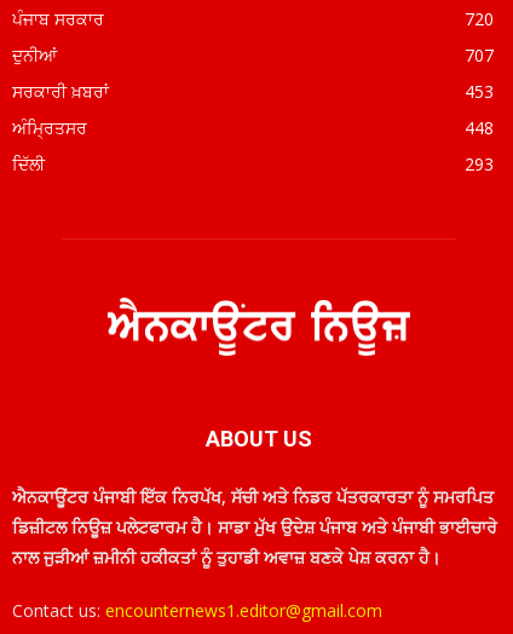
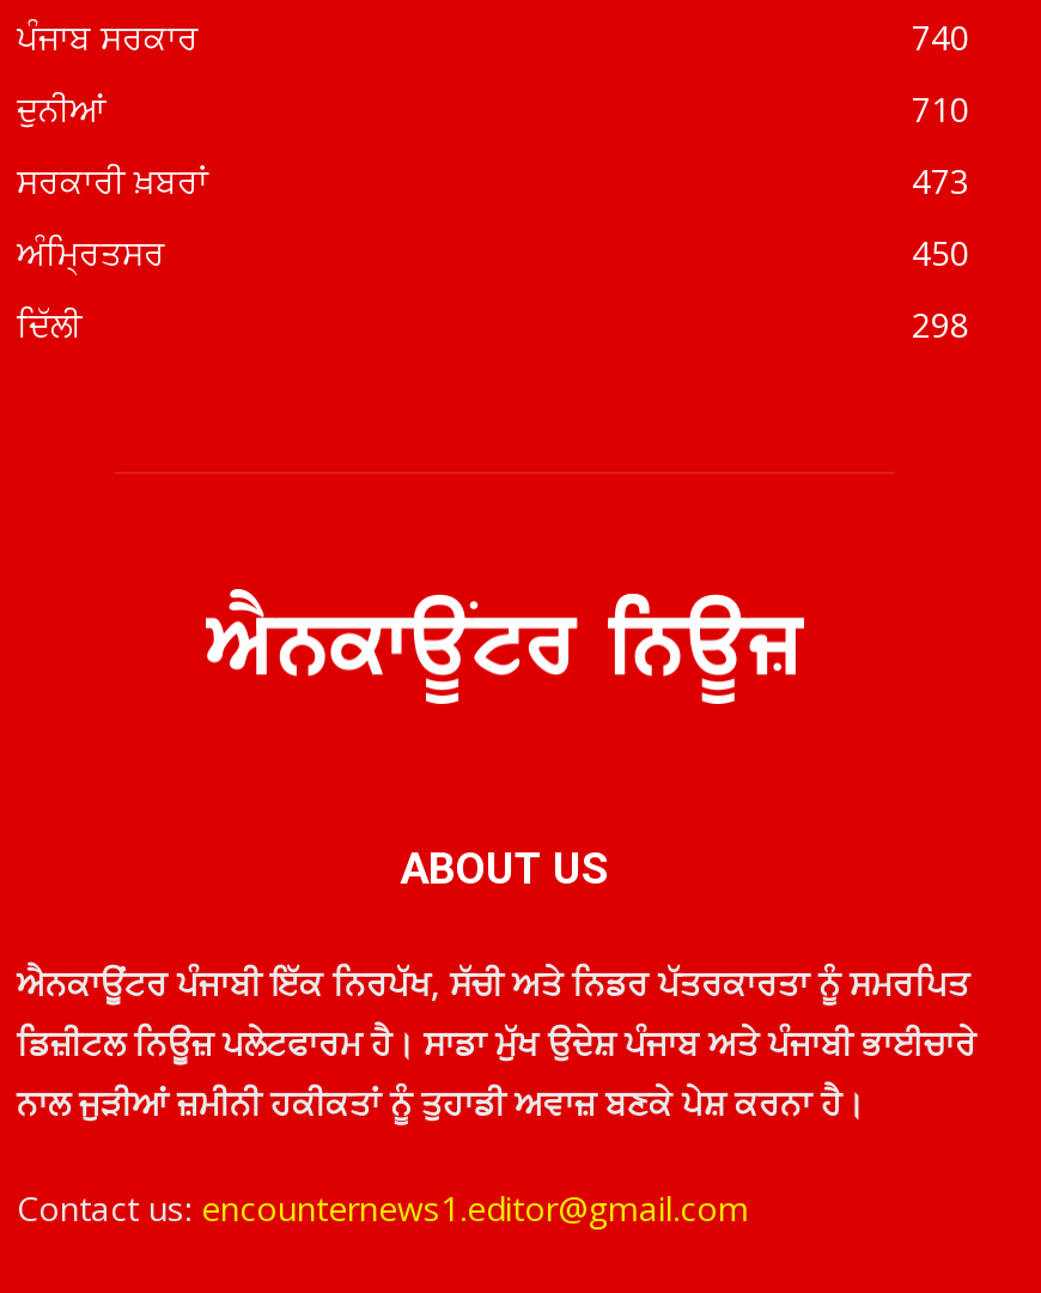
[465,7,494,30] 720 -> [912,14,969,59] 740
[465,43,494,66] 707 -> [912,86,969,131] 710
[465,80,494,103] 453 -> [912,158,969,203] 473
[465,116,494,139] 448 -> [912,229,969,275] 450
[465,152,494,175] 293 -> [912,301,969,347] 298

